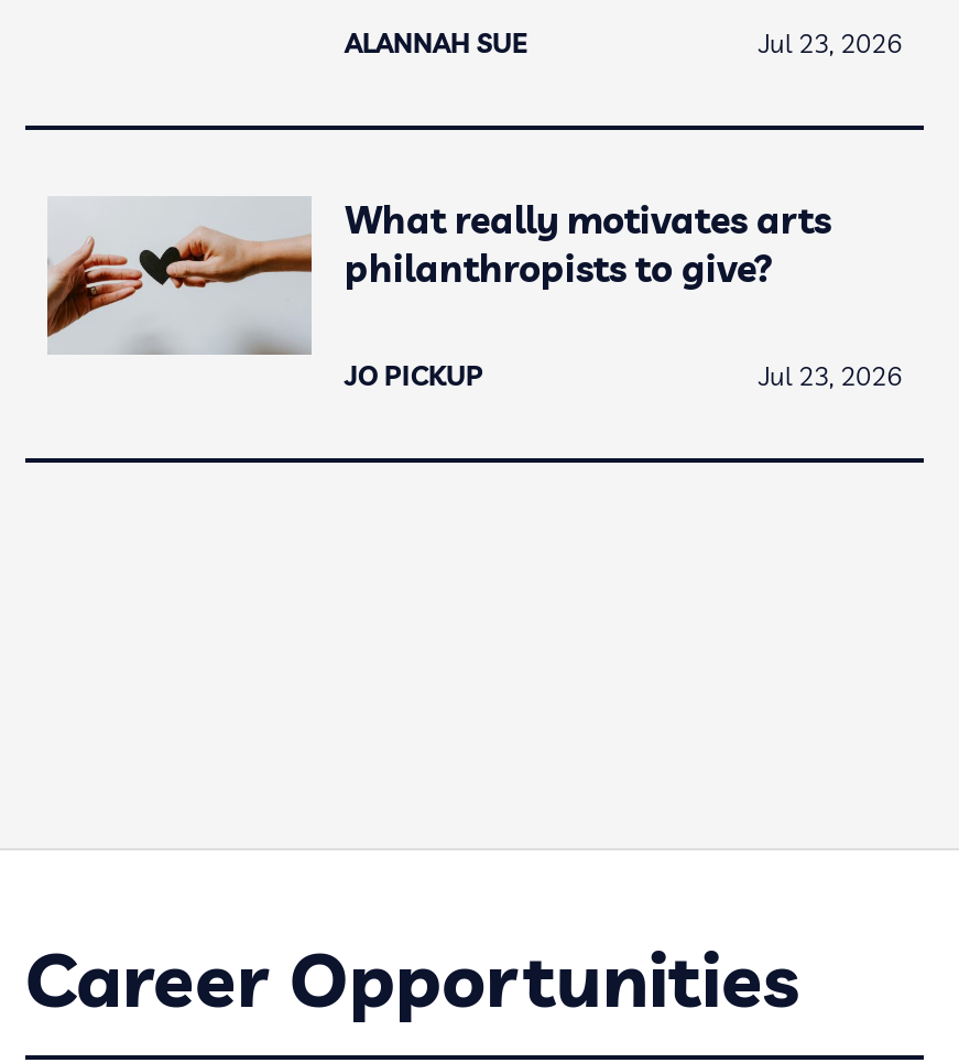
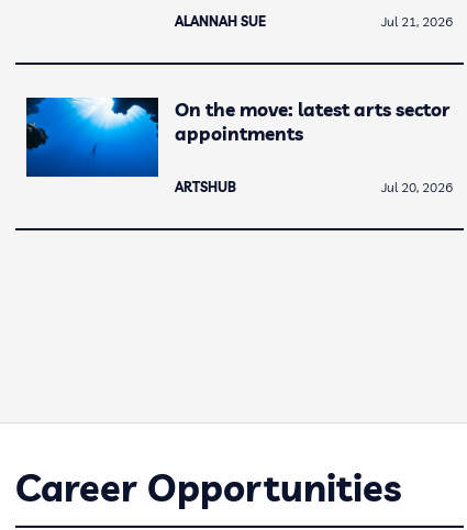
[759,27,902,60] Jul 23, 2026 -> [381,13,453,30] Jul 21, 2026
[45,196,831,357] [image] | What really motivates arts | philanthropists to give? -> [25,97,449,178] [image] | On the move: latest arts sector | appointments
[345,359,902,392] JO PICKUP | Jul 23, 2026 -> [175,179,453,195] ARTSHUB | Jul 20, 2026

